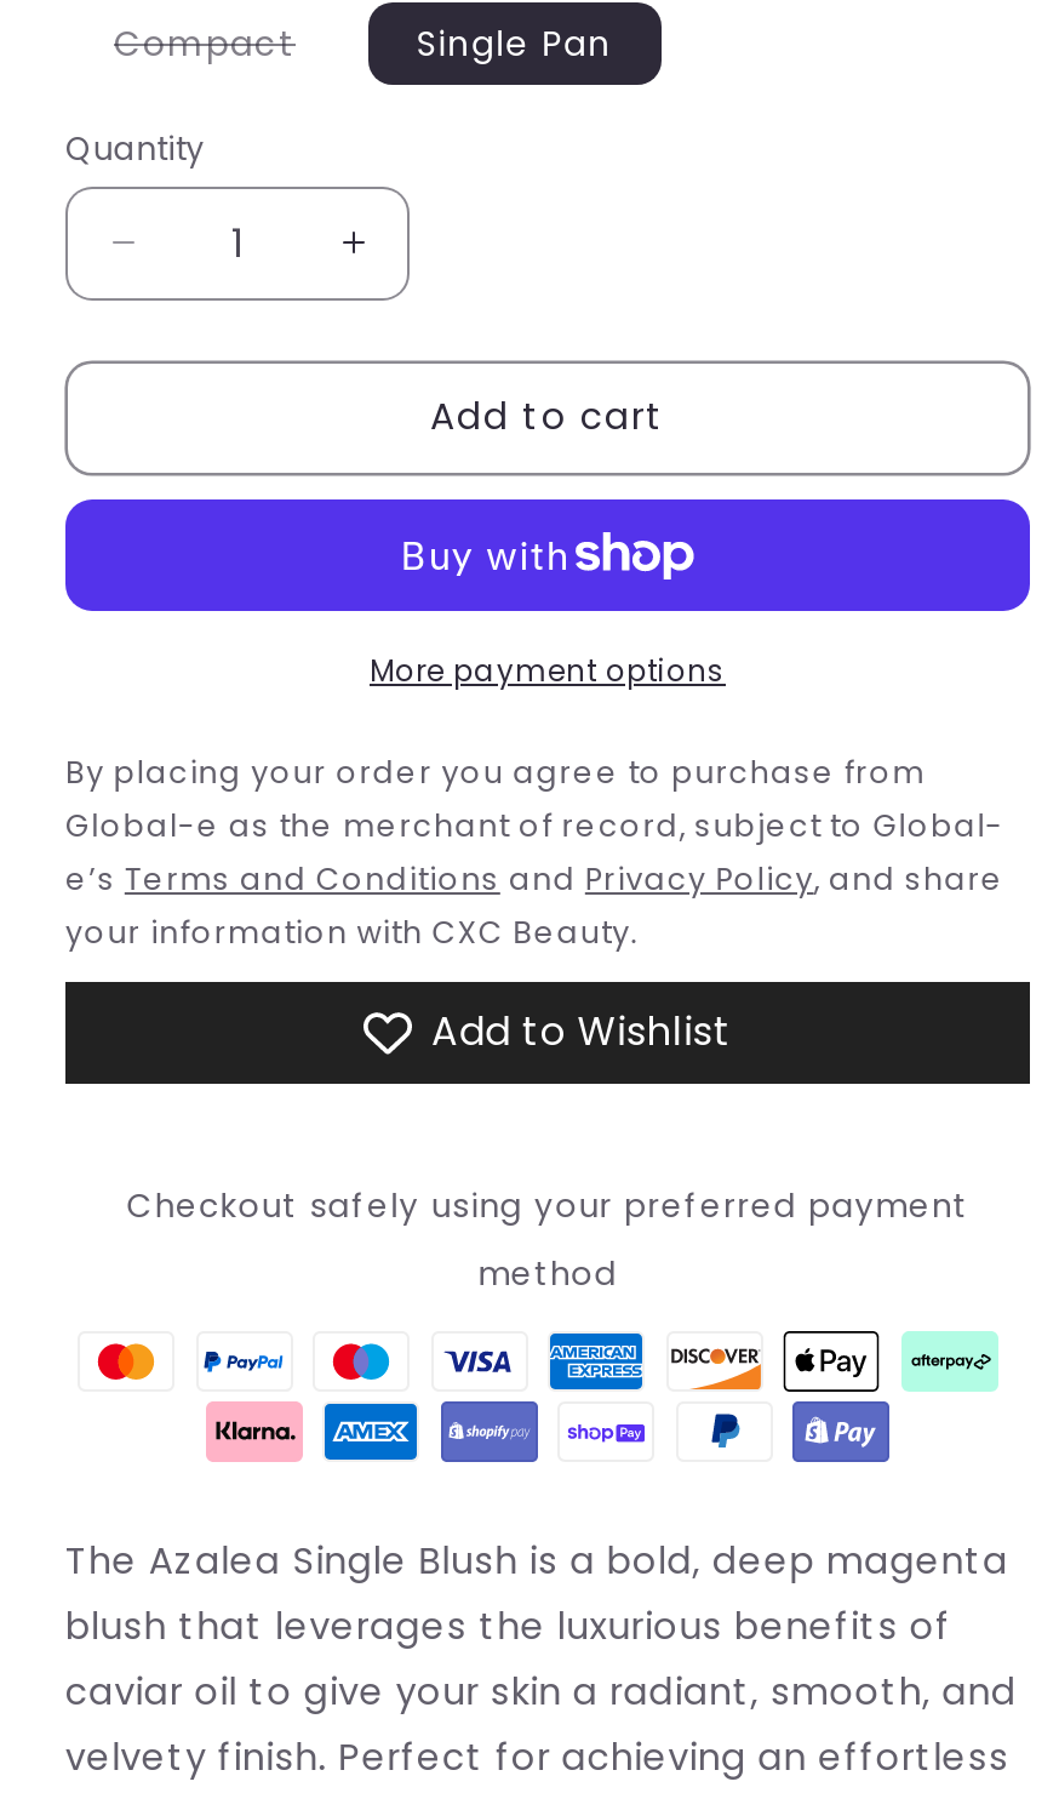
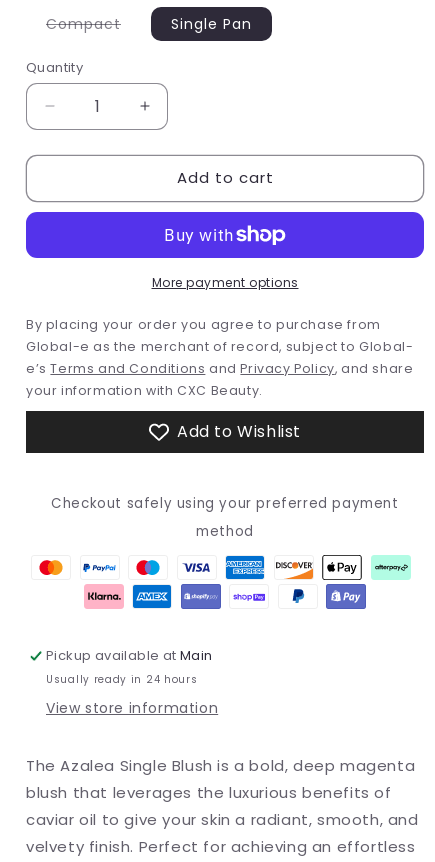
none -> [46,646,218,718] Pickup available at Main | Usually ready in 24 hours | View store information

